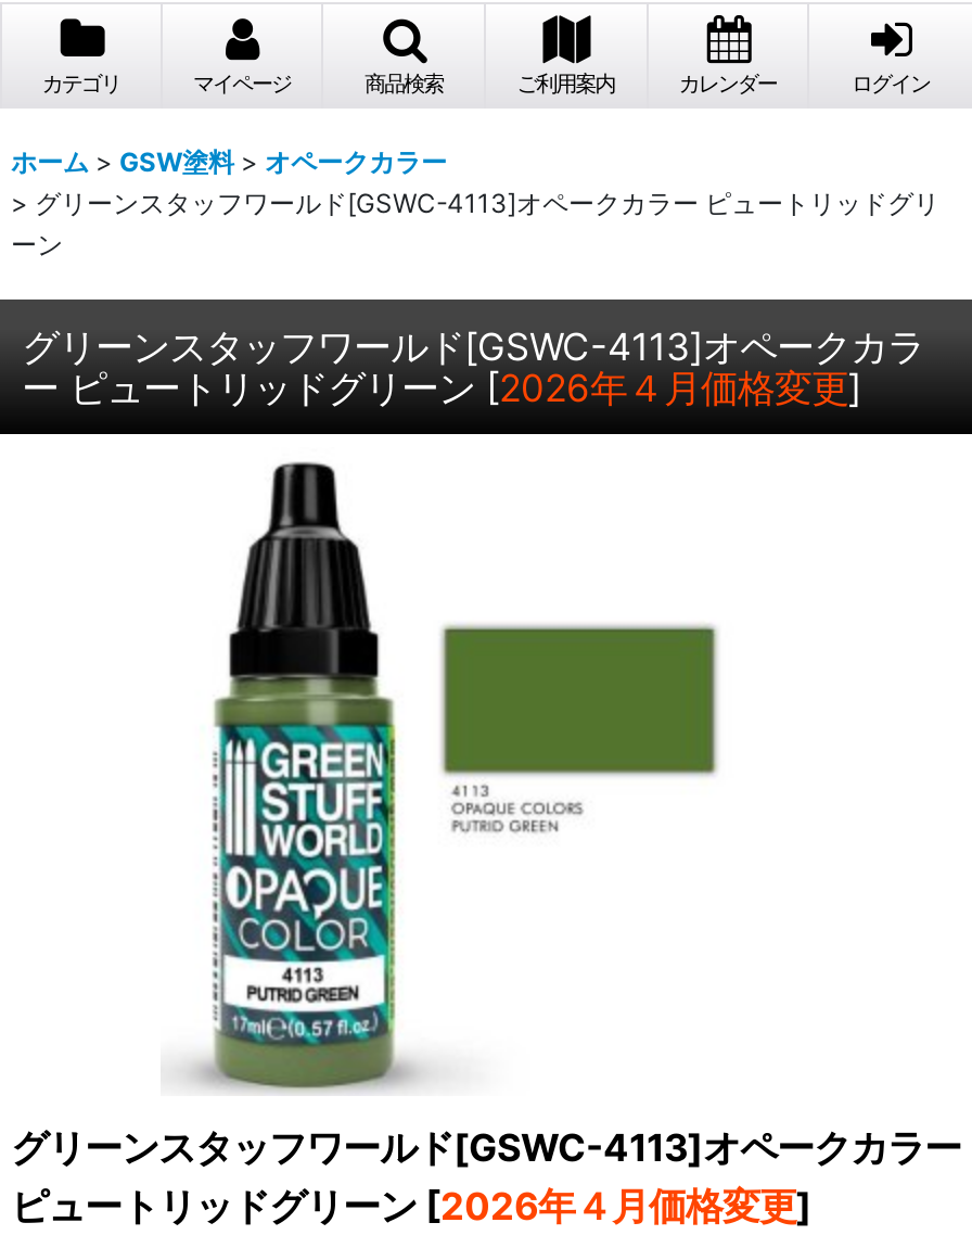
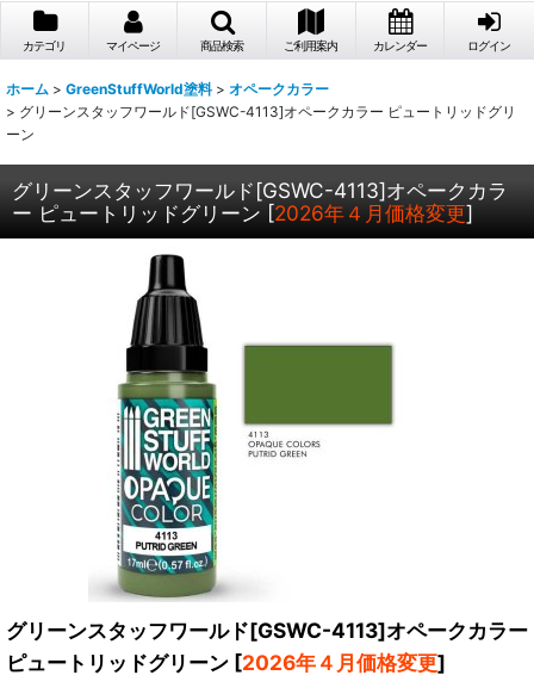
[11,145,447,178] ホーム > GSW塗料 > オペークカラー -> [6,80,329,98] ホーム > GreenStuffWorld塗料 > オペークカラー

